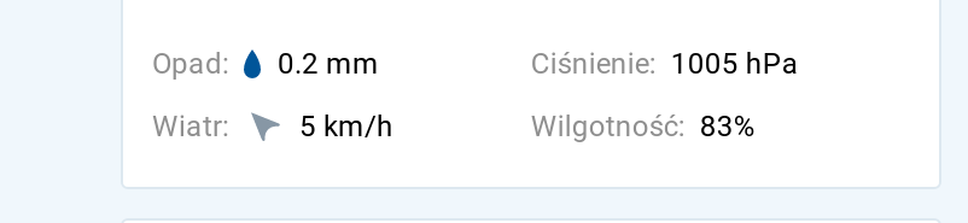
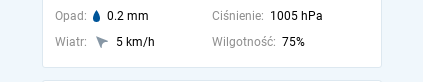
[531,110,755,143] Wilgotność: 83% -> [212,35,305,49] Wilgotność: 75%

